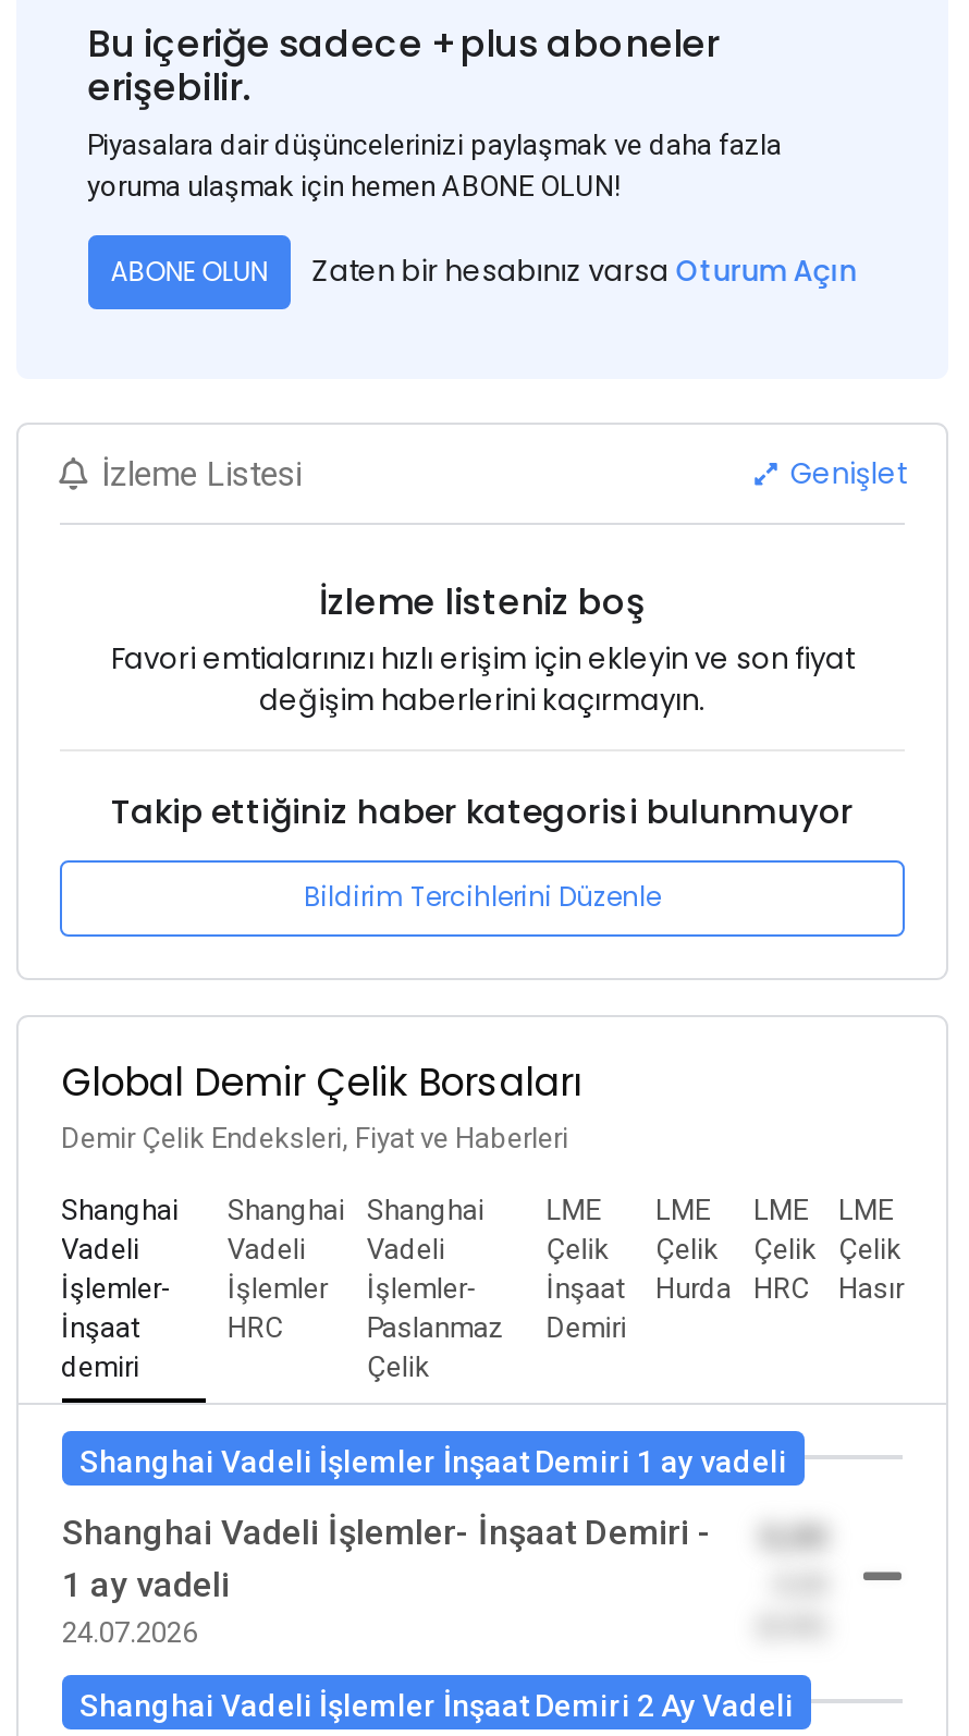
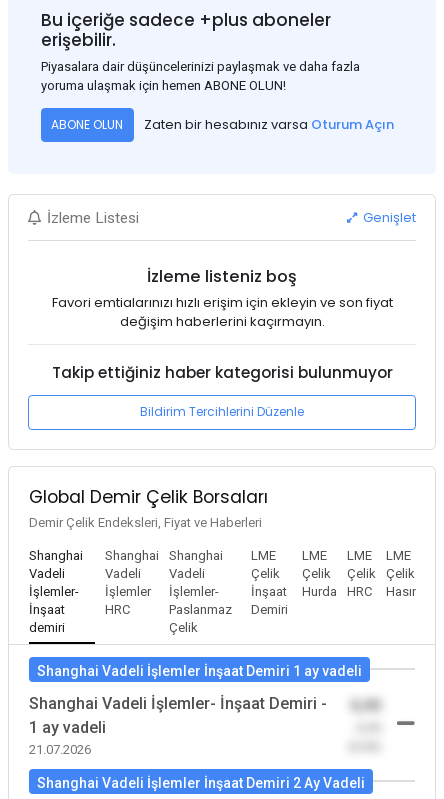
[62,1616,197,1648] 24.07.2026 -> [29,742,91,757] 21.07.2026

